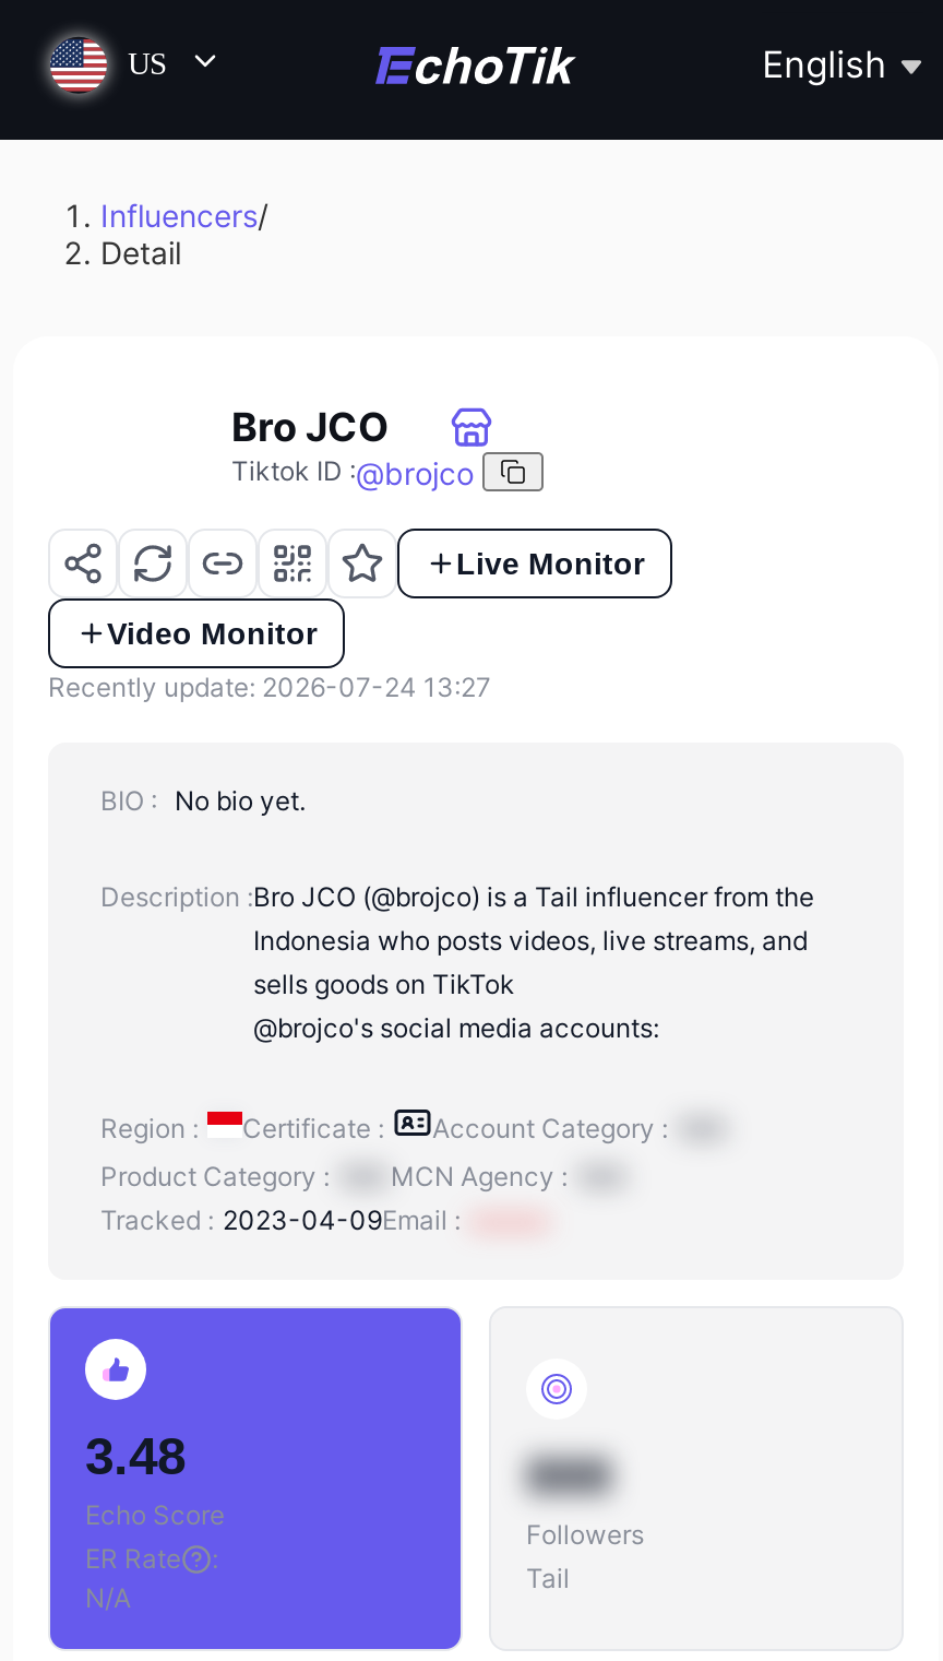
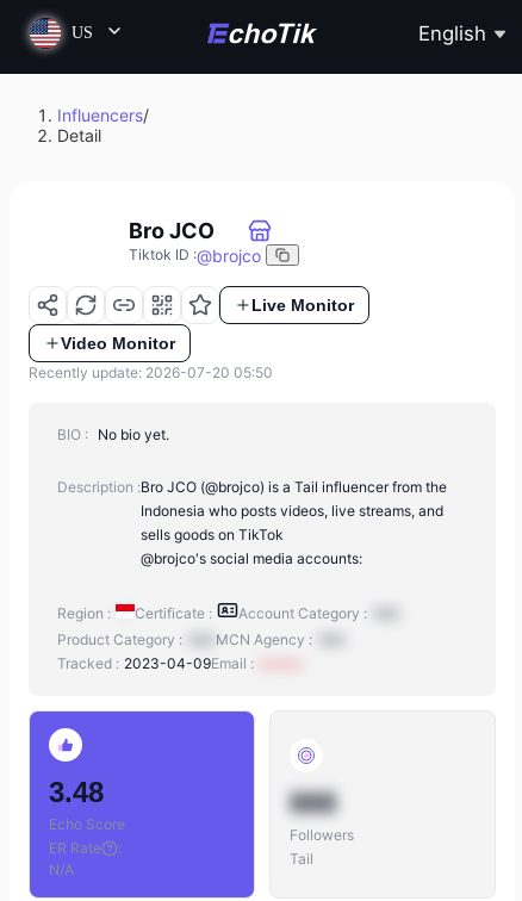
[48,671,491,704] Recently update: 2026-07-24 13:27 -> [29,364,273,382] Recently update: 2026-07-20 05:50

